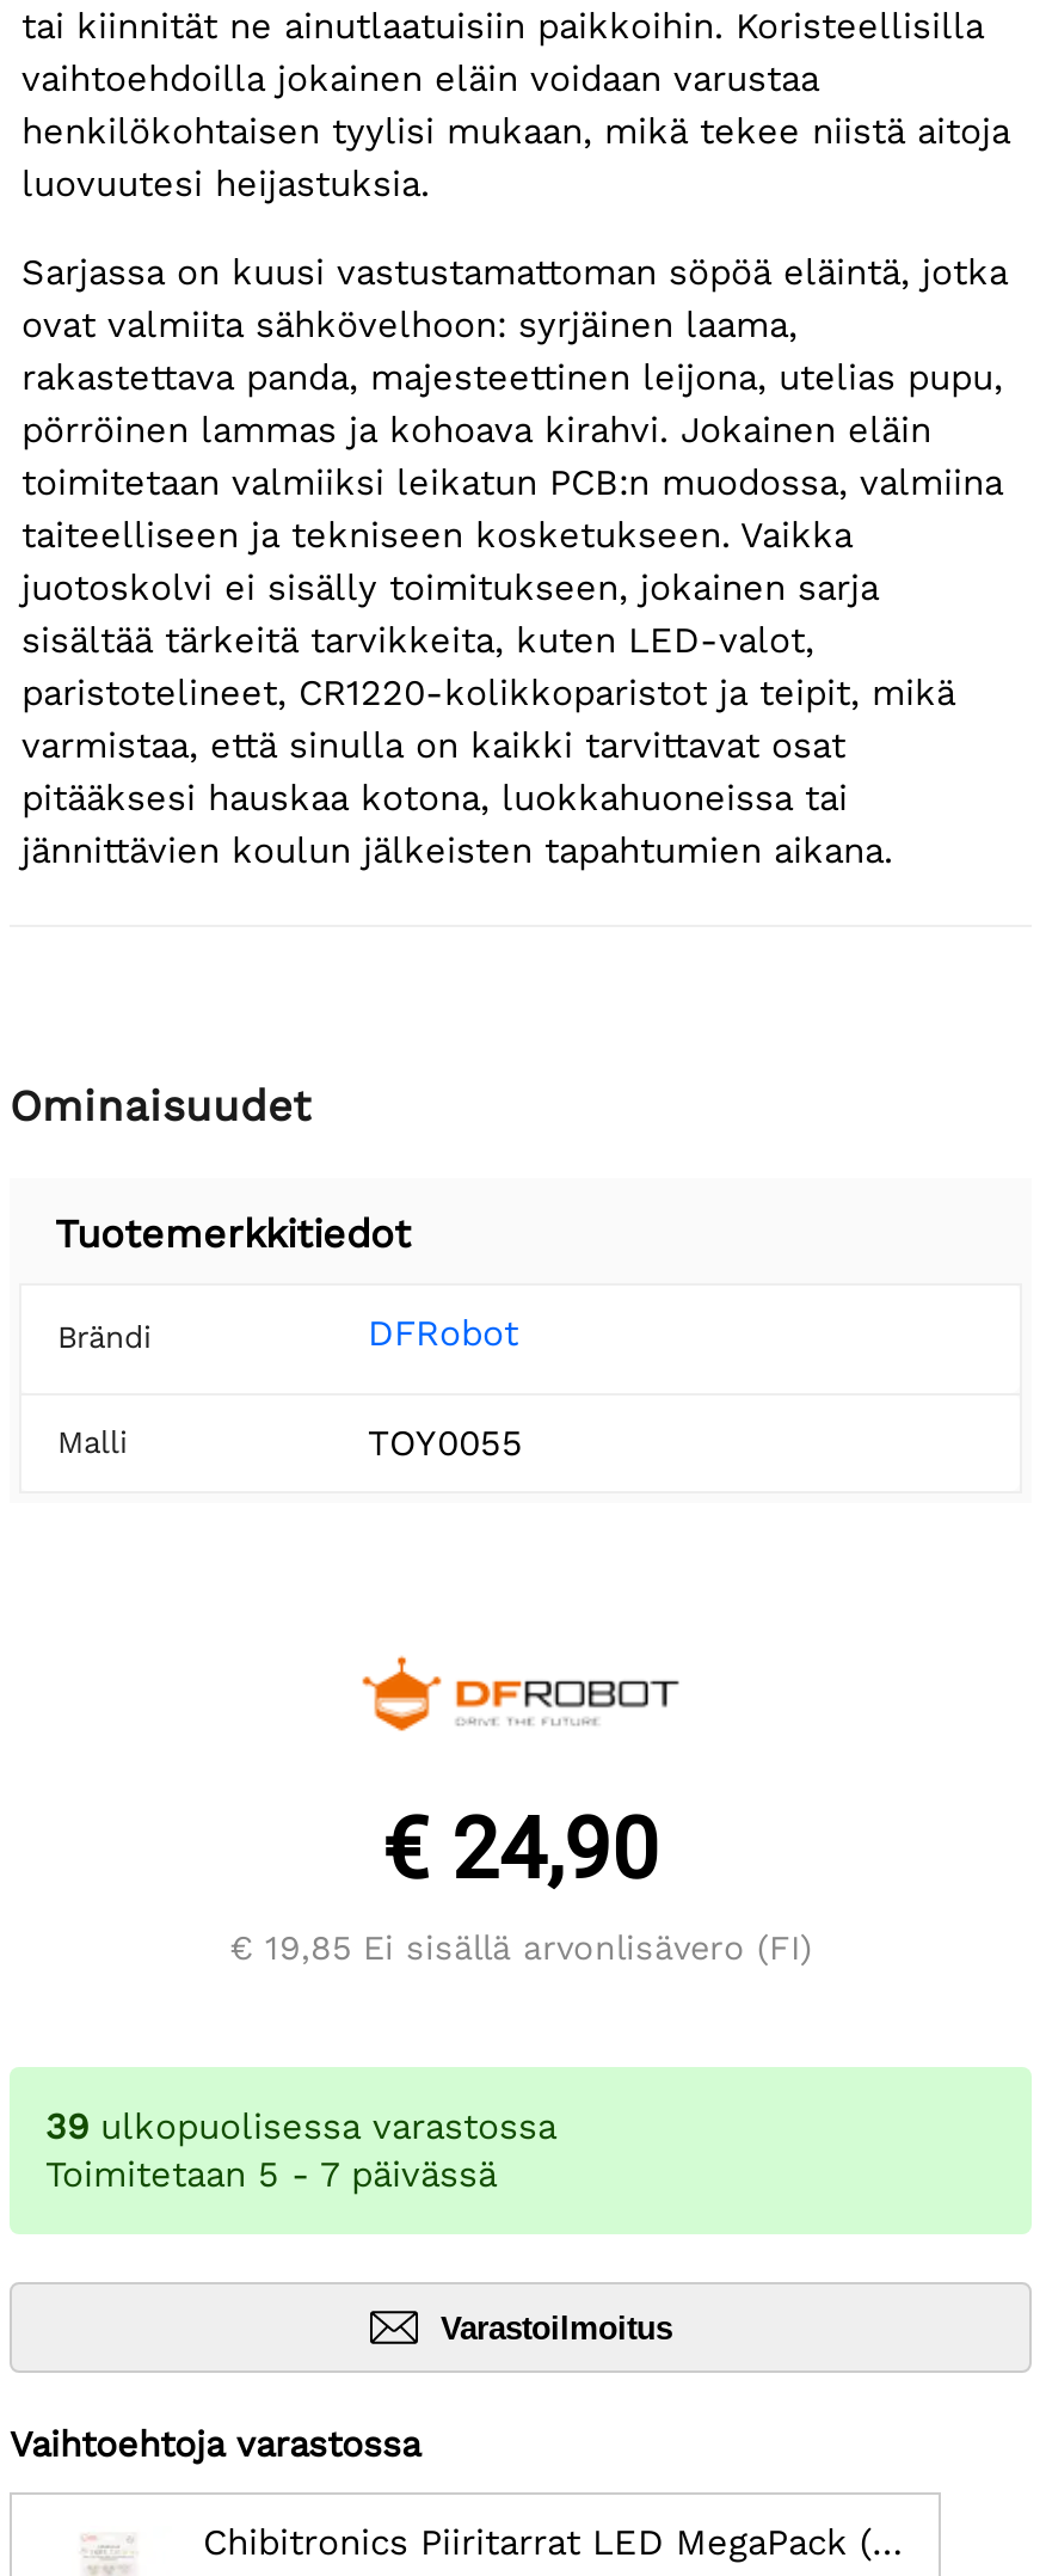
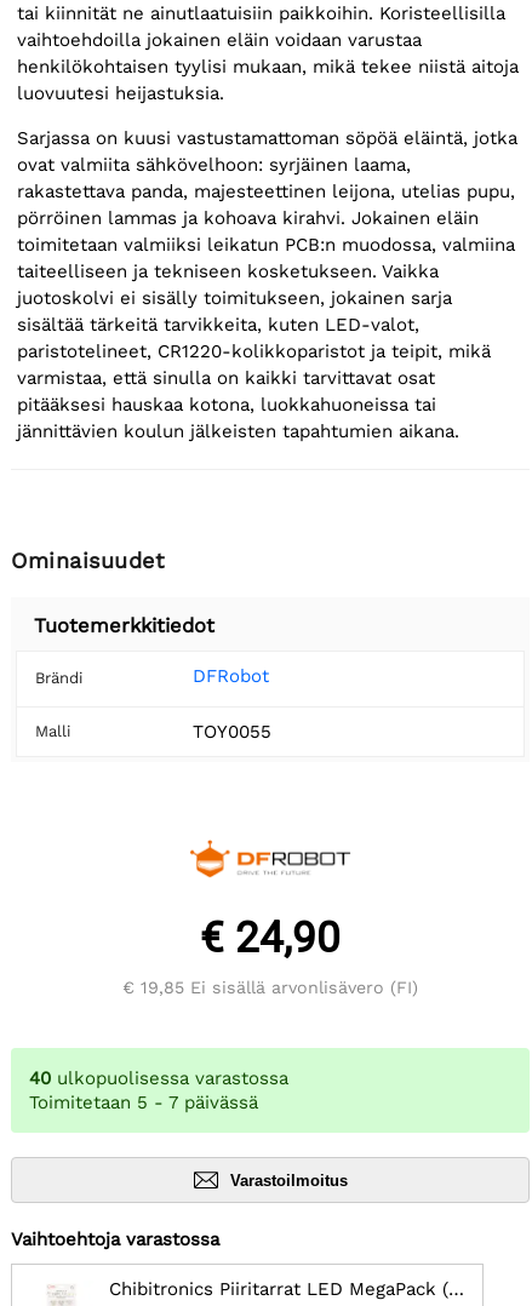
[45,2106,556,2149] 39 ulkopuolisessa varastossa -> [29,1068,288,1090] 40 ulkopuolisessa varastossa

